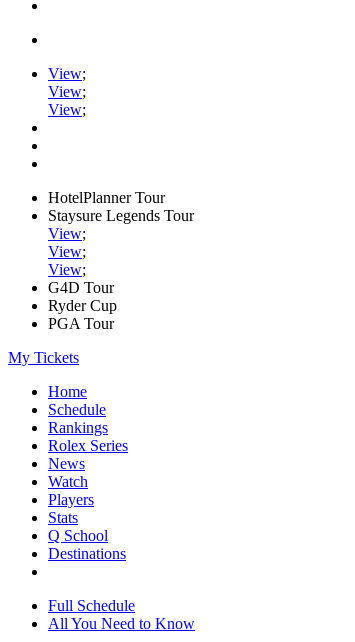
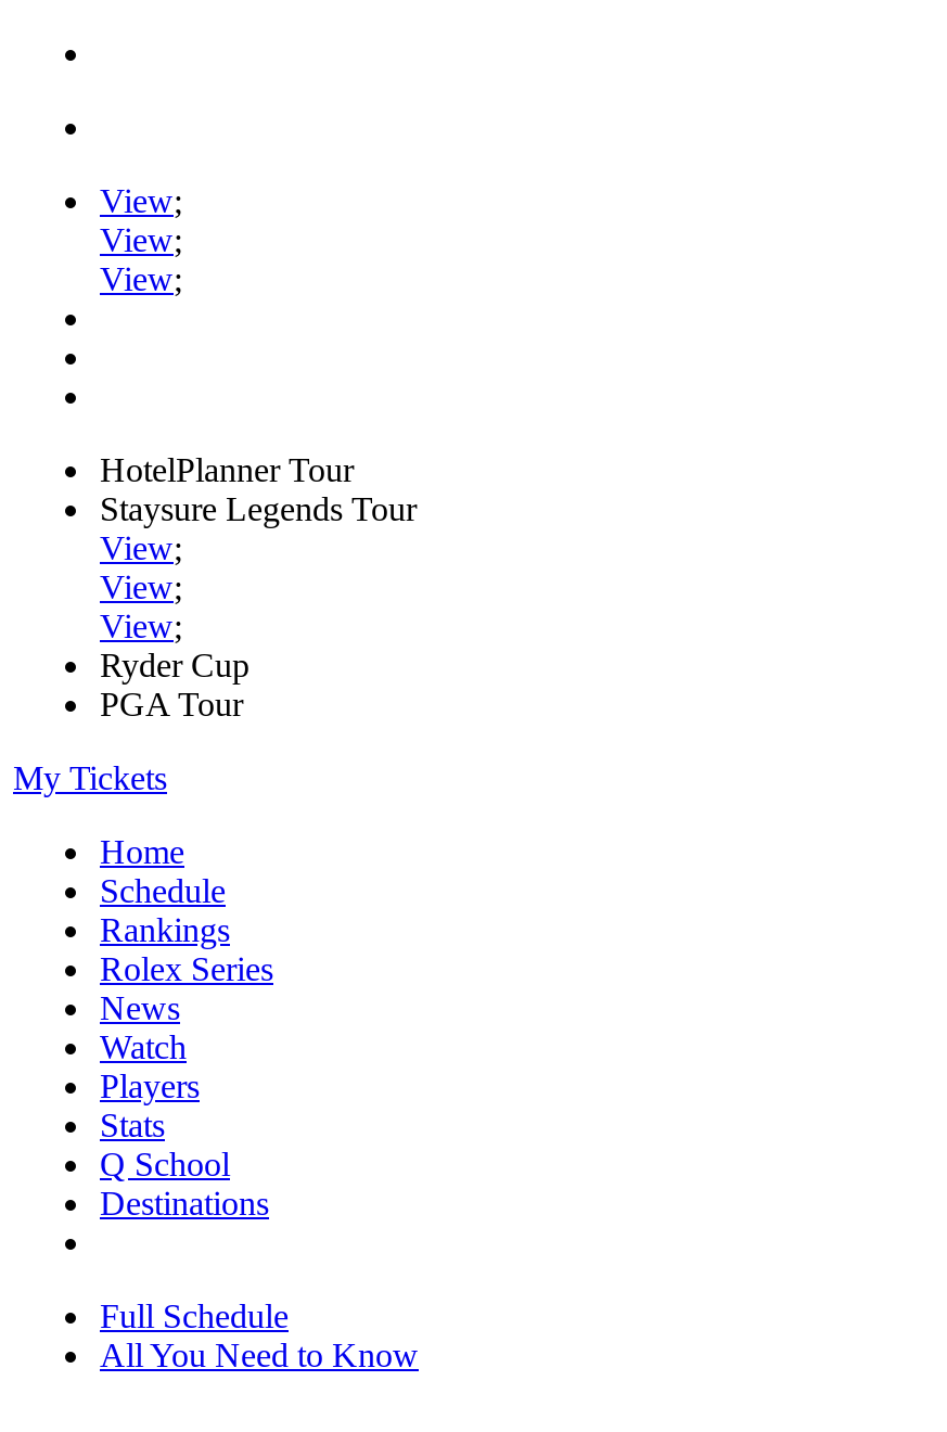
[48,279,114,296] G4D Tour -> none

